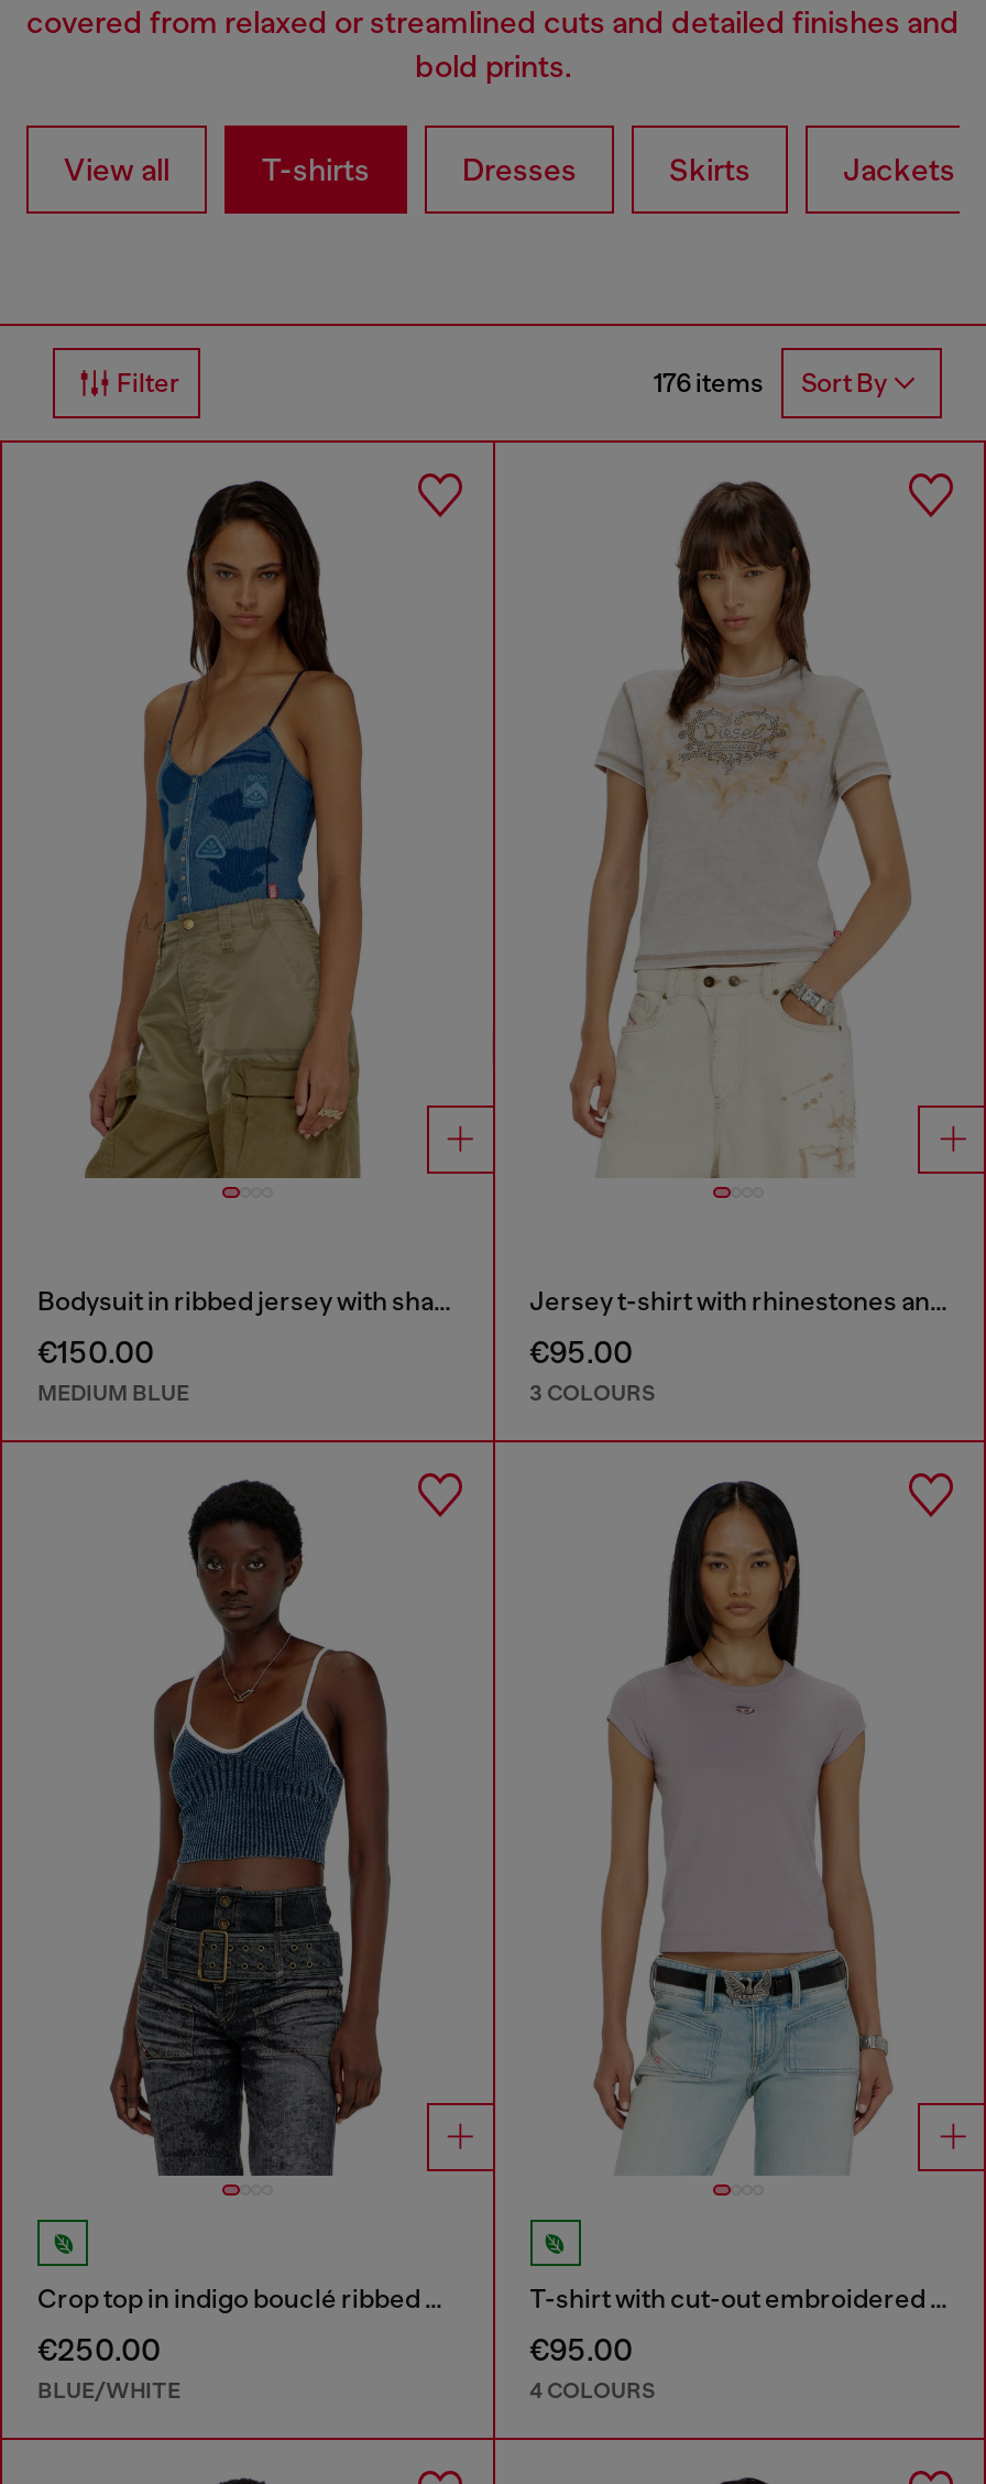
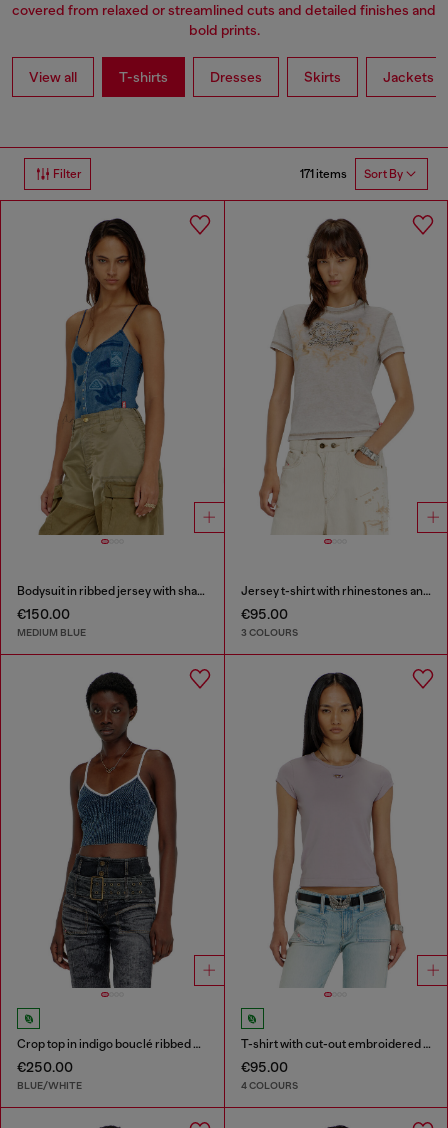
[654,368,887,399] 176 items Sort By -> [300,167,403,181] 171 items Sort By

